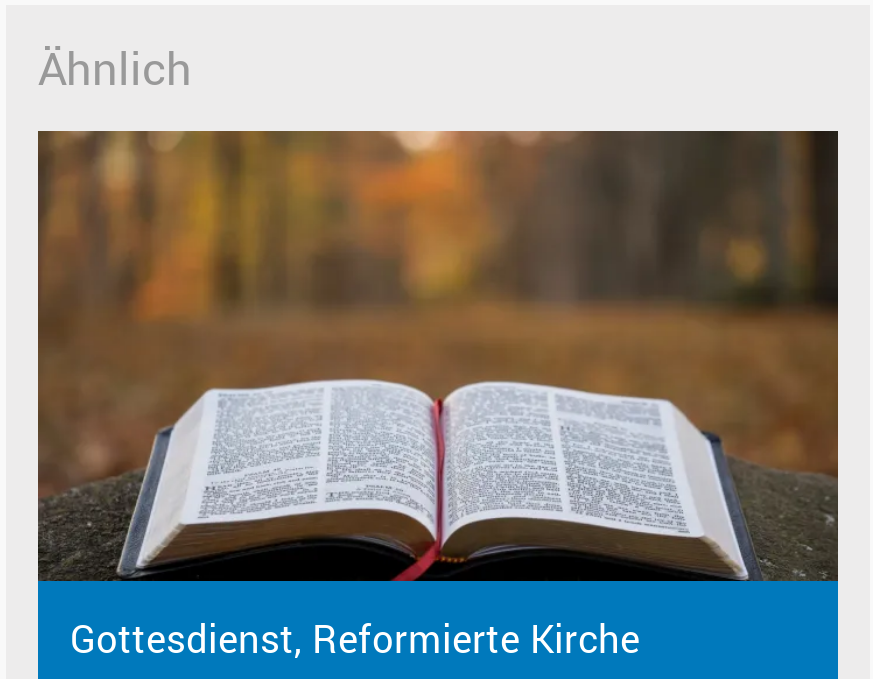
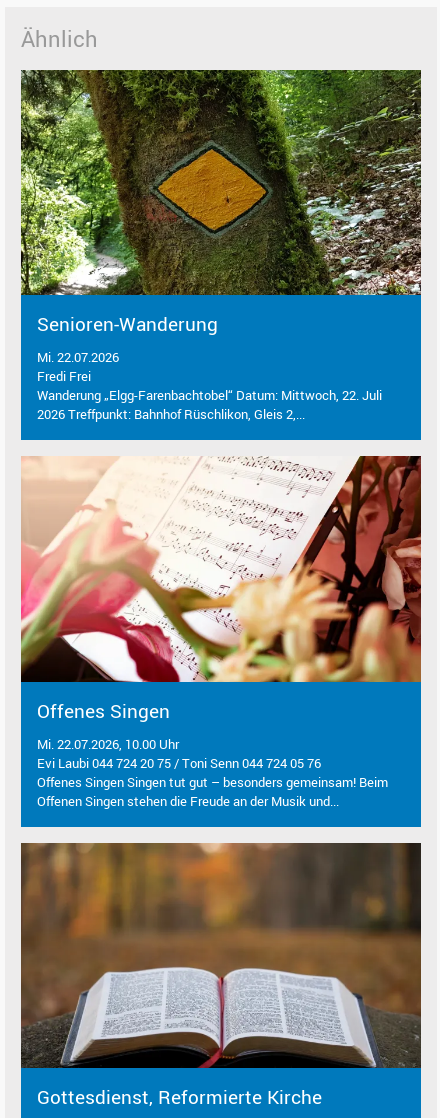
none -> [20,69,422,423] [image] | Senioren-Wanderung | Mi. 22.07.2026 | Fredi Frei | Wanderung „Elgg-Farenbachtobel“ Datum: Mittwoch, 22. Juli | 2026 Treffpunkt: Bahnhof Rüschlikon, Gleis 2,...
none -> [20,455,422,810] [image] | Offenes Singen | Mi. 22.07.2026, 10.00 Uhr | Evi Laubi 044 724 20 75 / Toni Senn 044 724 05 76 | Offenes Singen Singen tut gut – besonders gemeinsam! Beim | Offenen Singen stehen die Freude an der Musik und...

